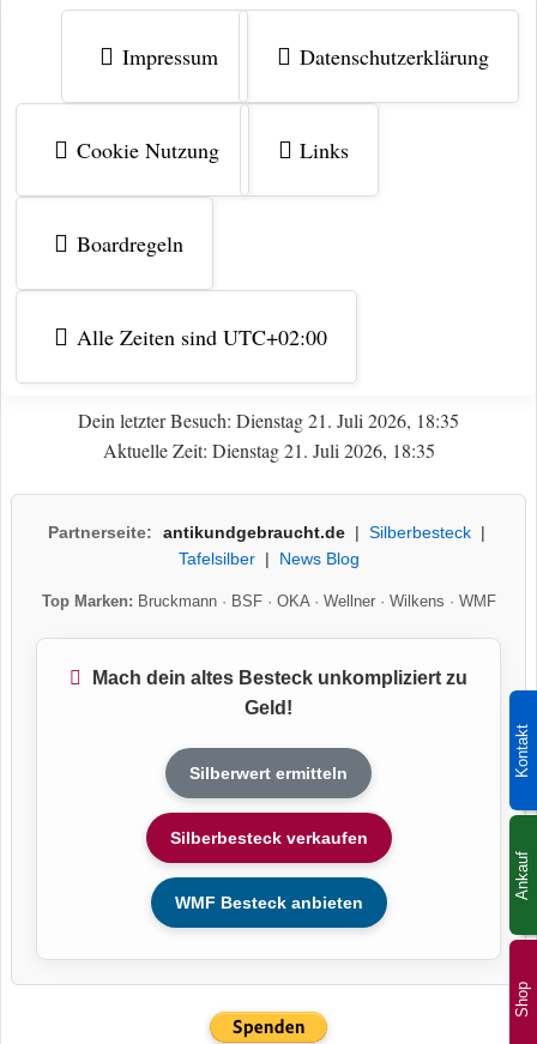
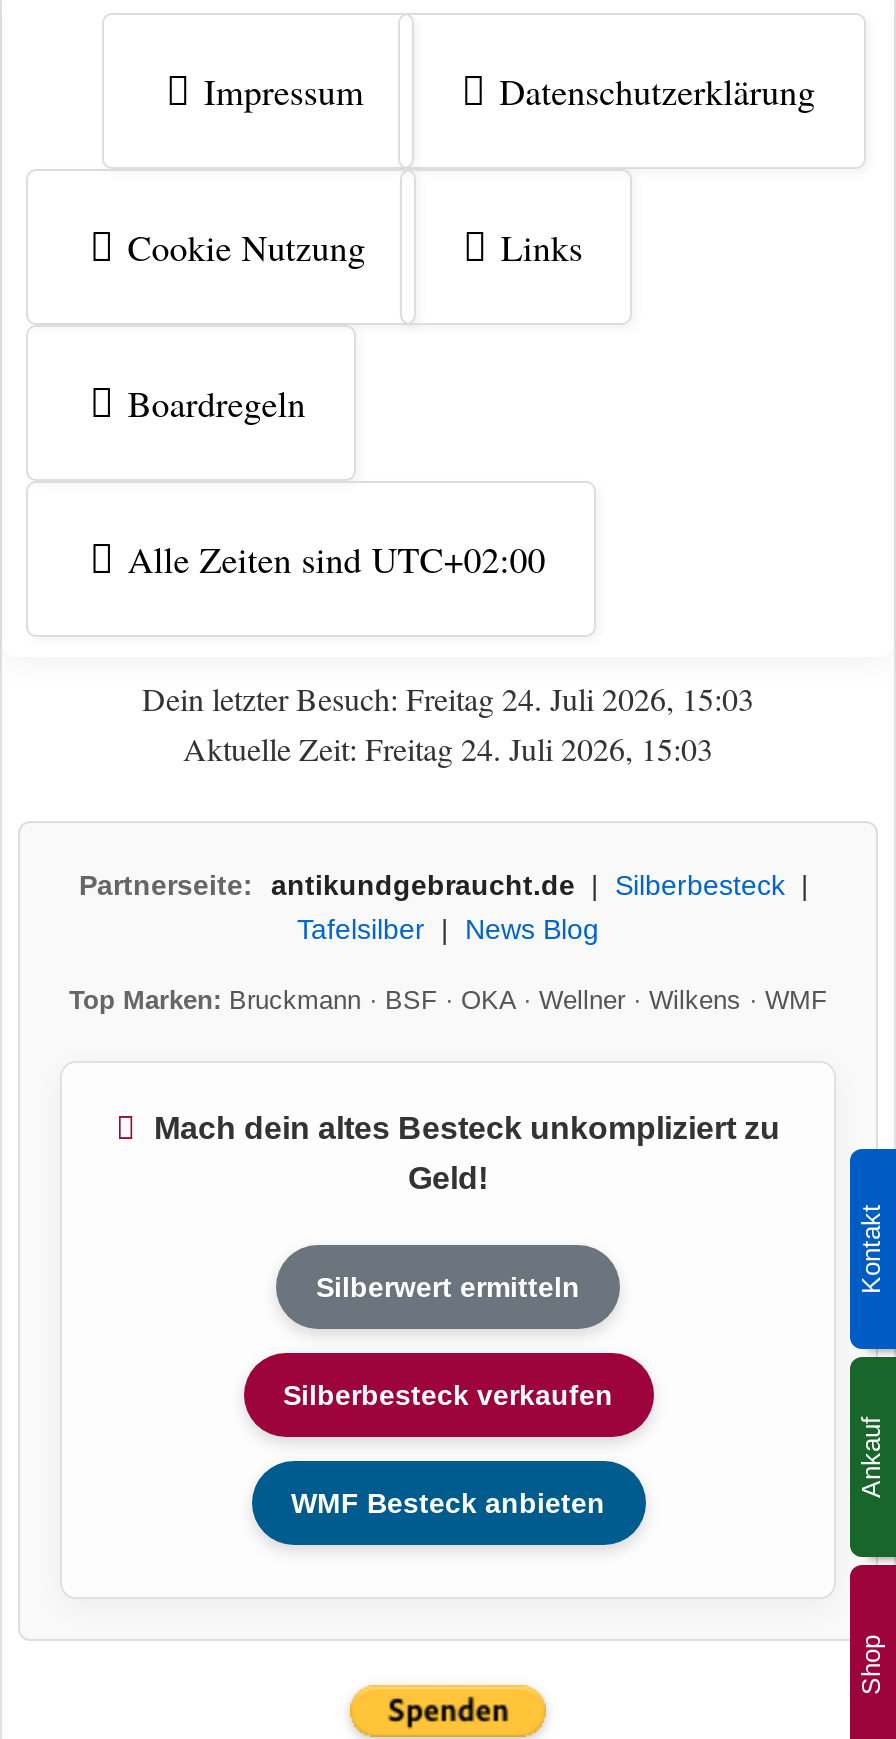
[78,408,459,433] Dein letzter Besuch: Dienstag 21. Juli 2026, 18:35 -> [142,677,754,719] Dein letzter Besuch: Freitag 24. Juli 2026, 15:03
[102,438,435,463] Aktuelle Zeit: Dienstag 21. Juli 2026, 18:35 -> [183,727,713,769] Aktuelle Zeit: Freitag 24. Juli 2026, 15:03

